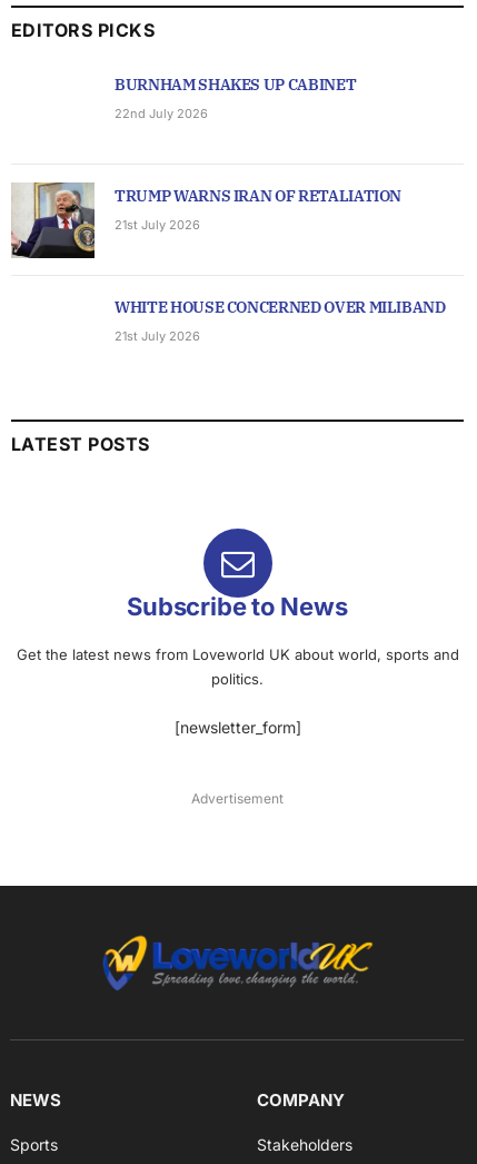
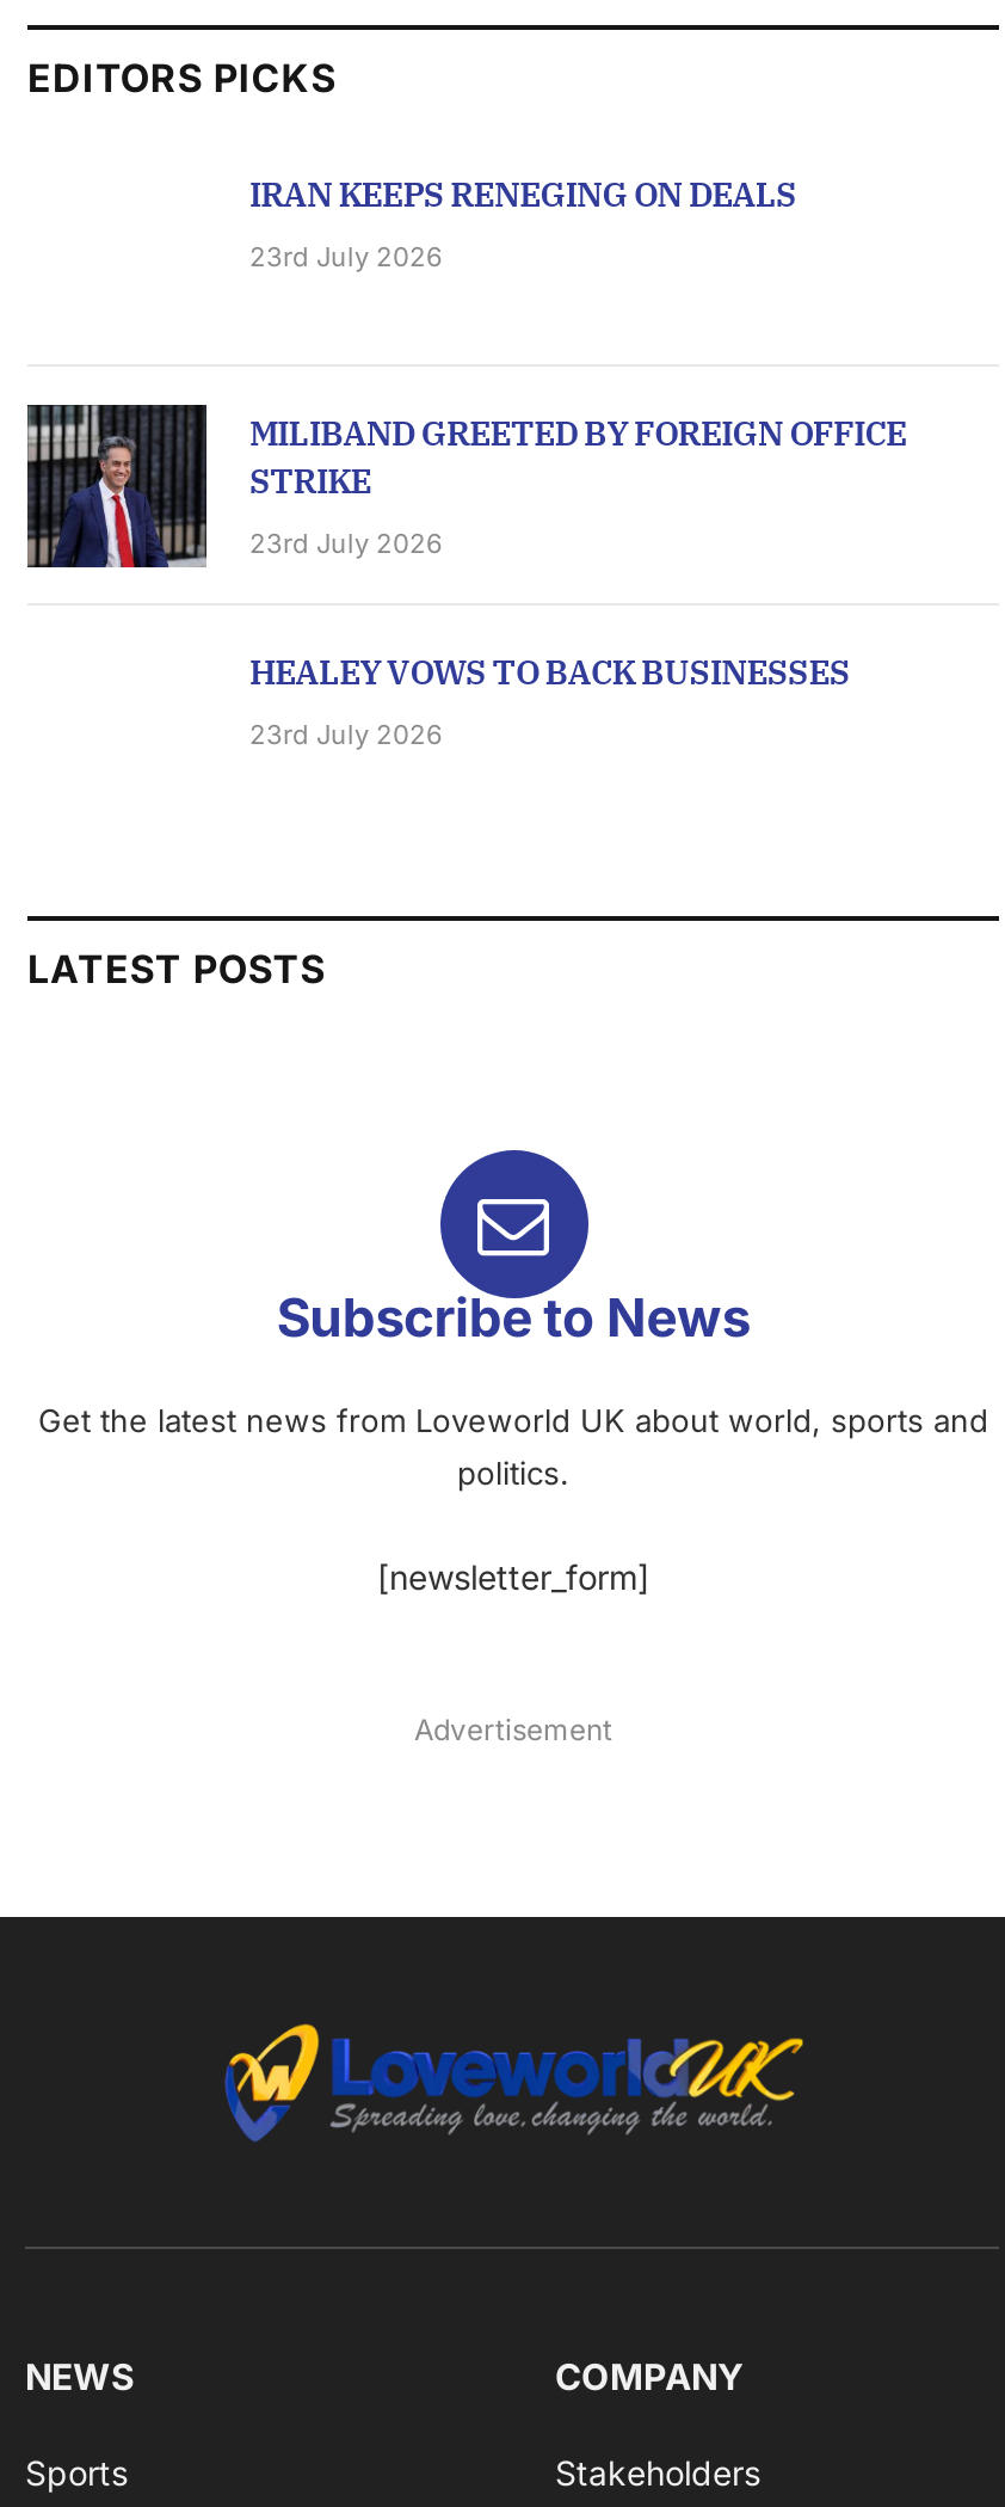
[115,75,356,95] BURNHAM SHAKES UP CABINET -> [249,173,797,216] IRAN KEEPS RENEGING ON DEALS
[115,106,208,121] 22nd July 2026 -> [249,240,443,274] 23rd July 2026
[11,181,402,259] [image] | TRUMP WARNS IRAN OF RETALIATION -> [25,403,906,570] [image] | MILIBAND GREETED BY FOREIGN OFFICE | STRIKE
[115,217,200,233] 21st July 2026 -> [249,527,443,560] 23rd July 2026
[115,297,446,317] WHITE HOUSE CONCERNED OVER MILIBAND -> [249,652,850,695] HEALEY VOWS TO BACK BUSINESSES
[115,329,200,344] 21st July 2026 -> [249,719,443,752] 23rd July 2026

